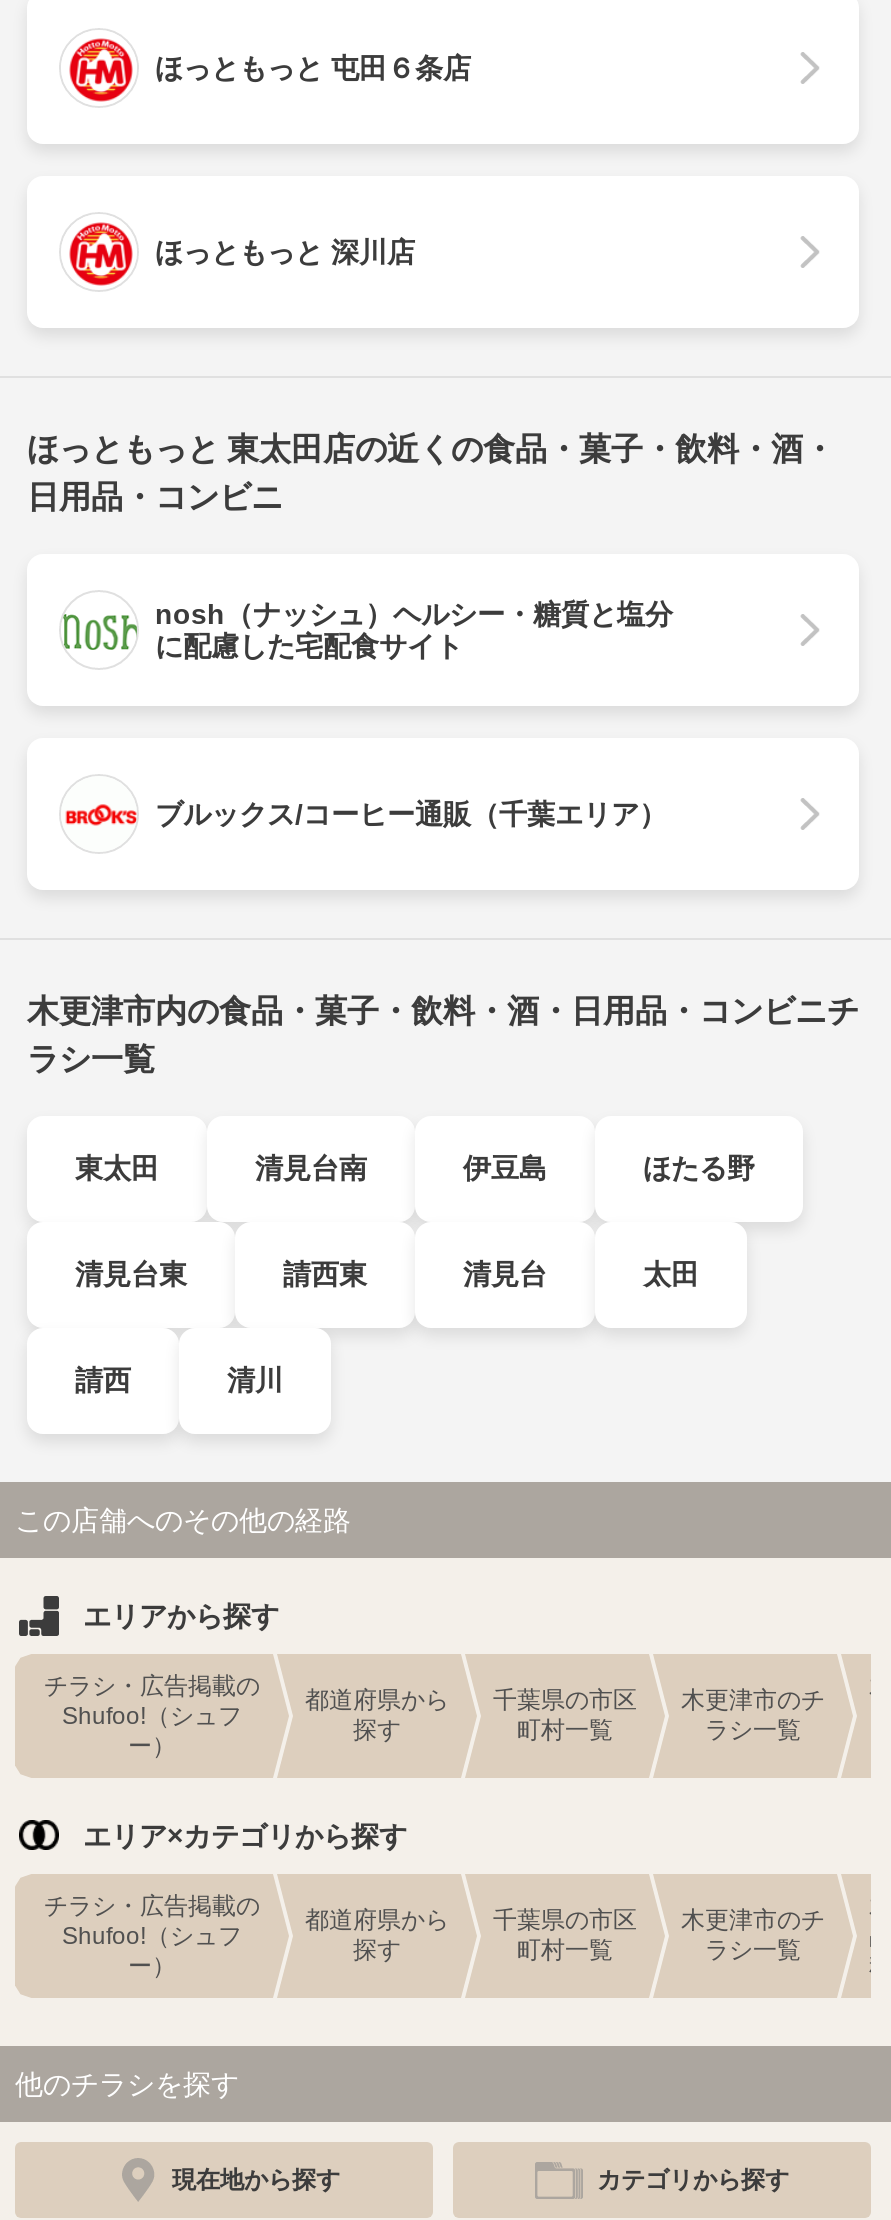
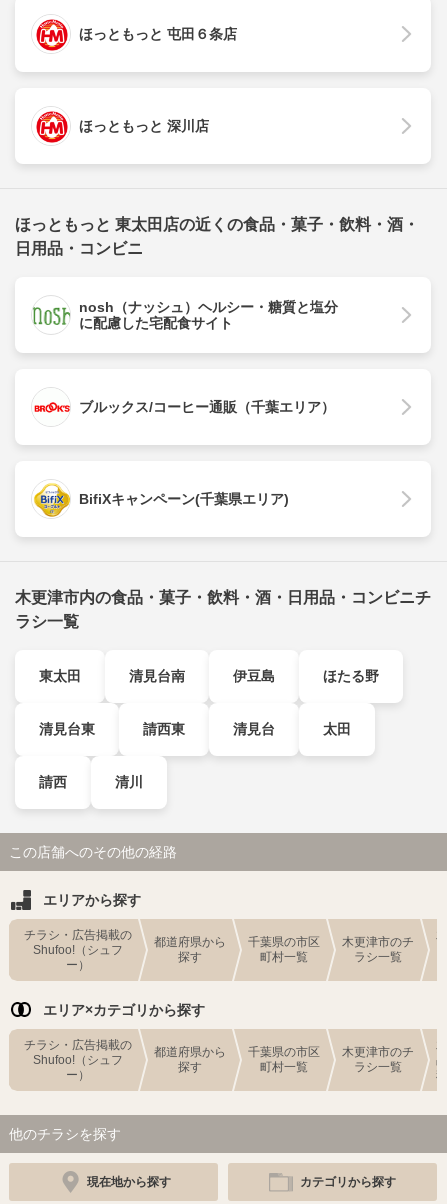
none -> [33,482,289,518] [image] | BifiXキャンペーン(千葉県エリア)

